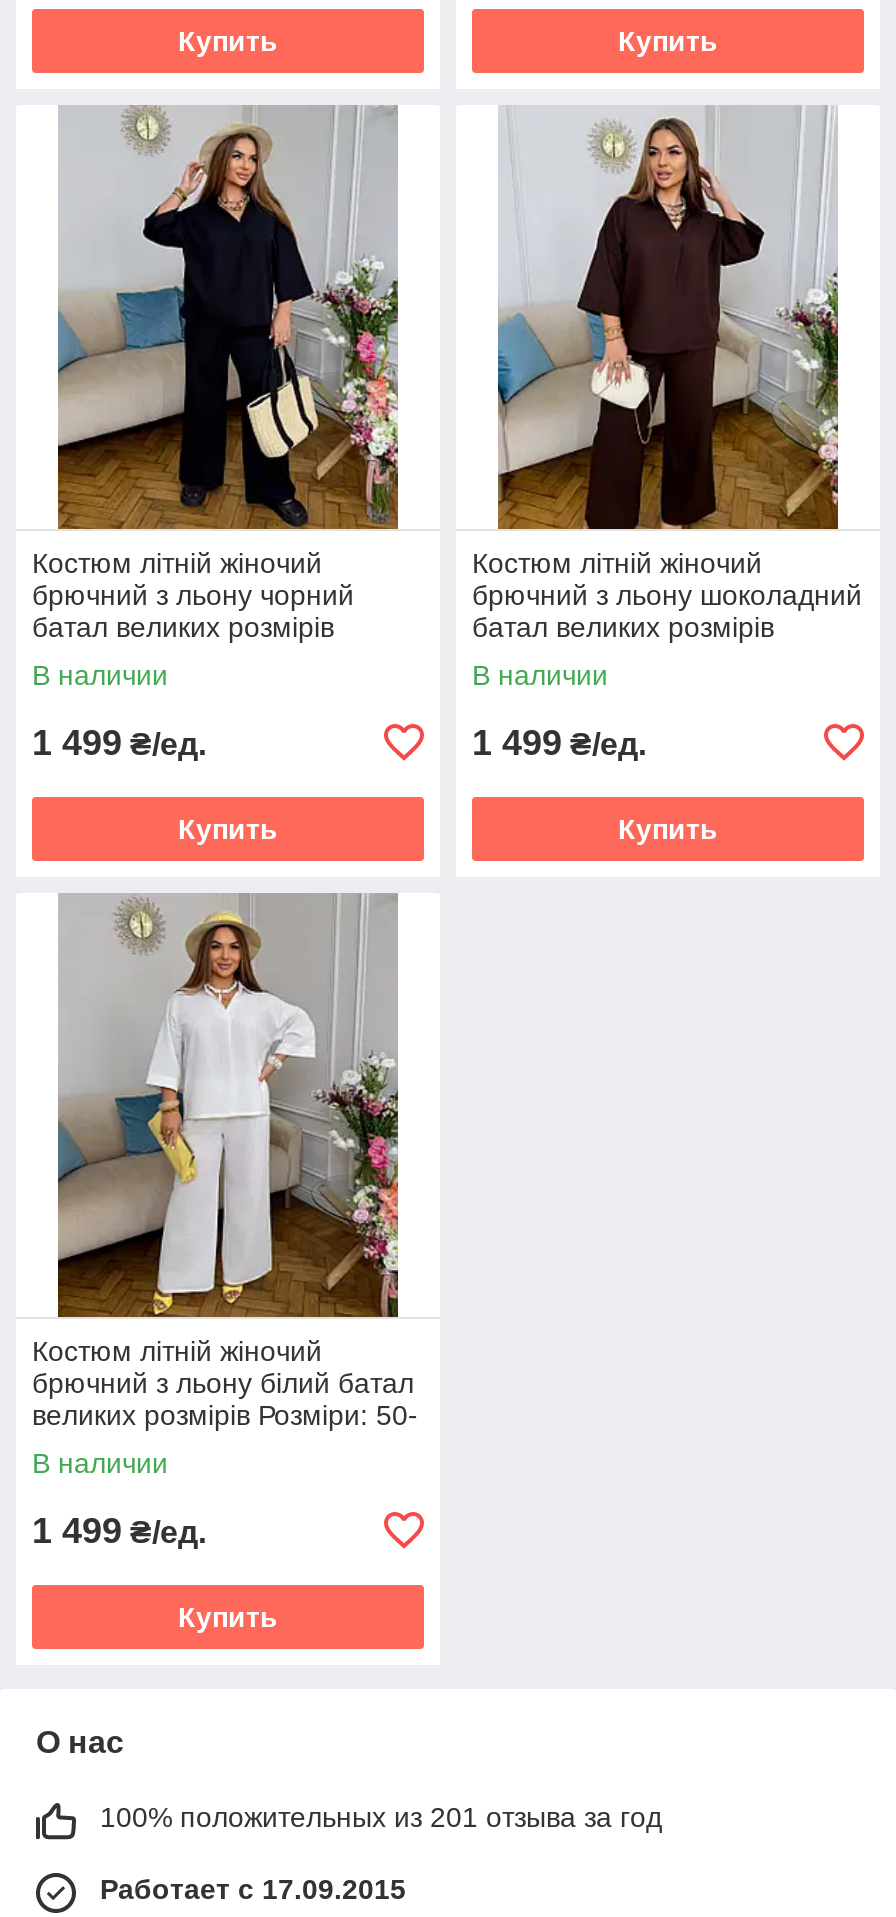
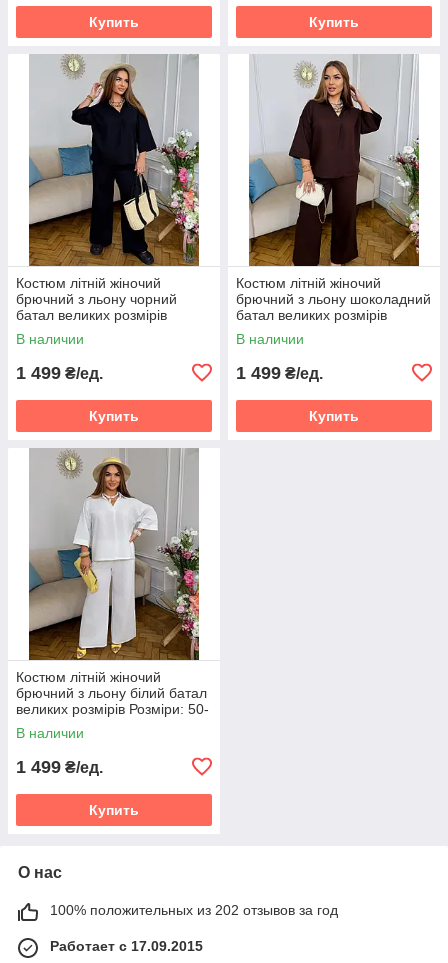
[100,1801,662,1833] 100% положительных из 201 отзыва за год -> [50,902,338,918] 100% положительных из 202 отзывов за год

